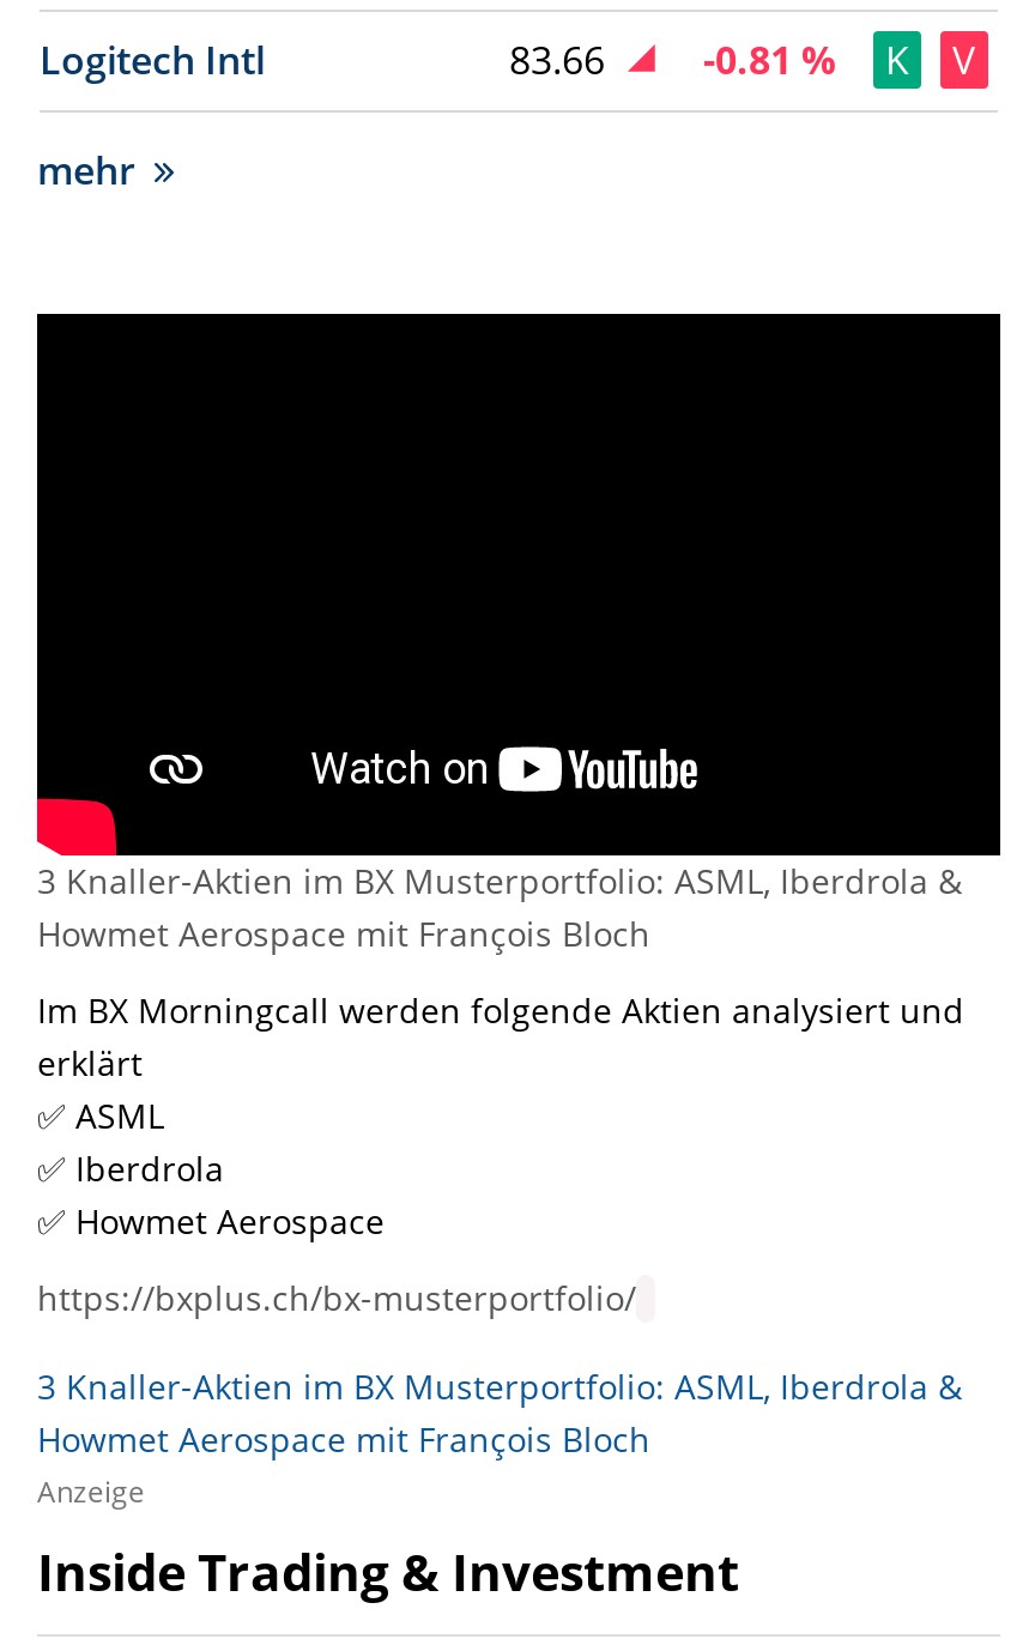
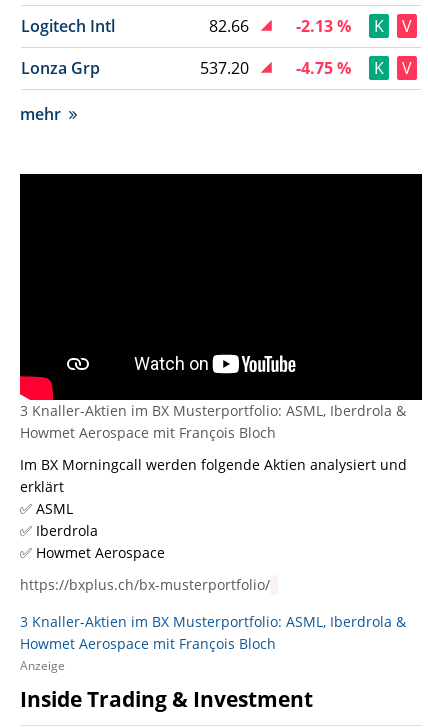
[509,32,835,85] 83.66 | -0.81 % -> [21,14,412,78] 82.66 | -2.13 % | K | V | Lonza Grp | 537.20 | -4.75 %

